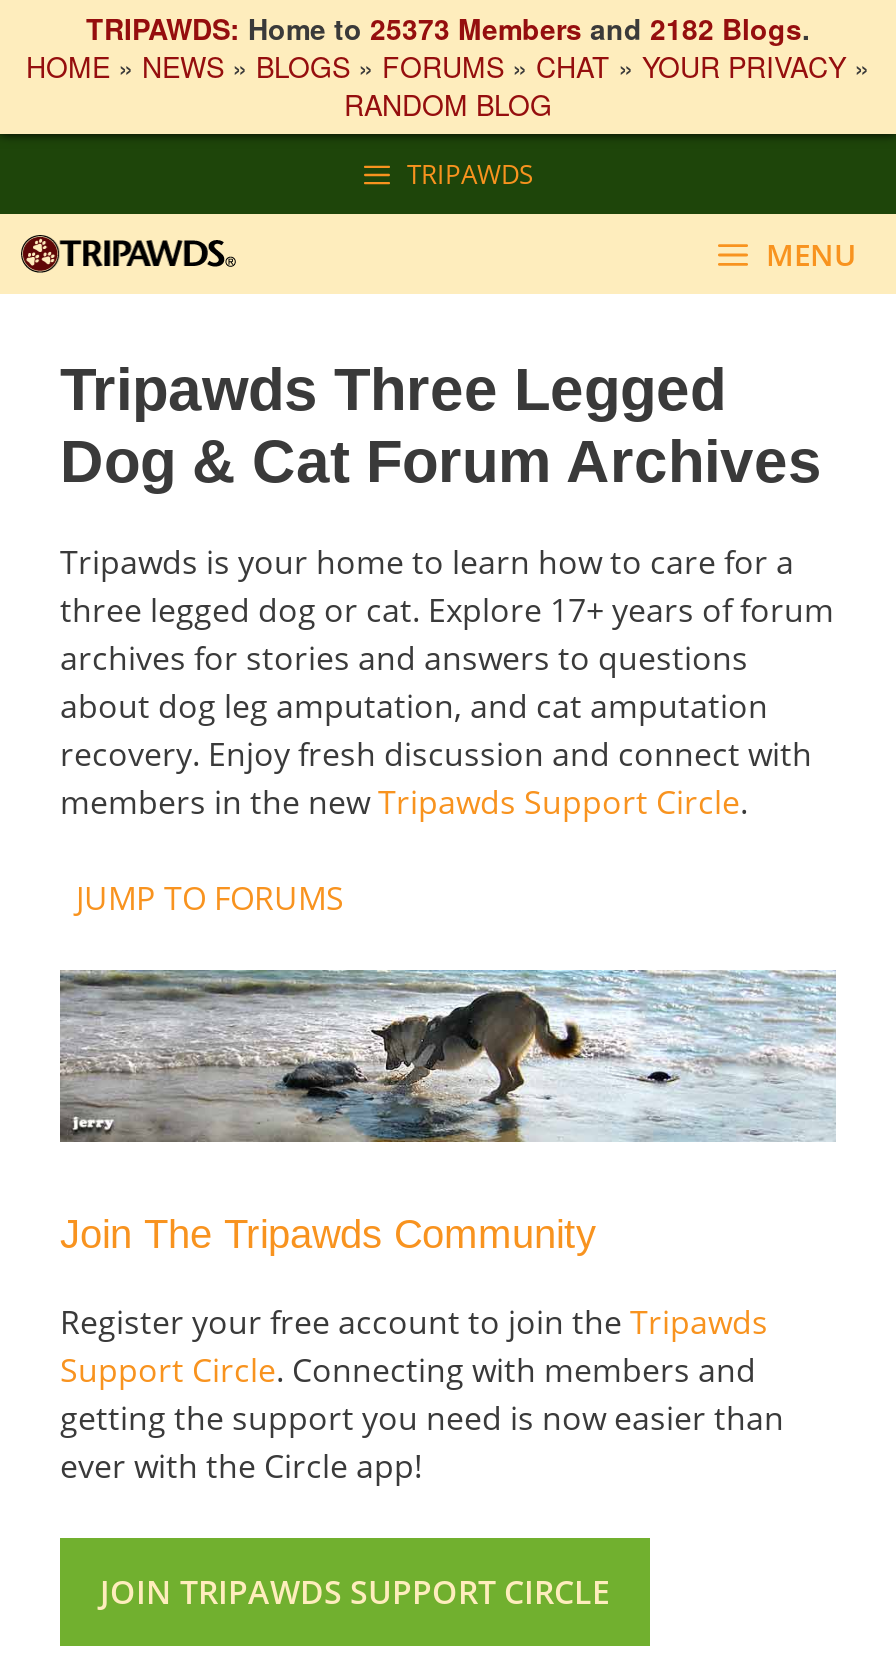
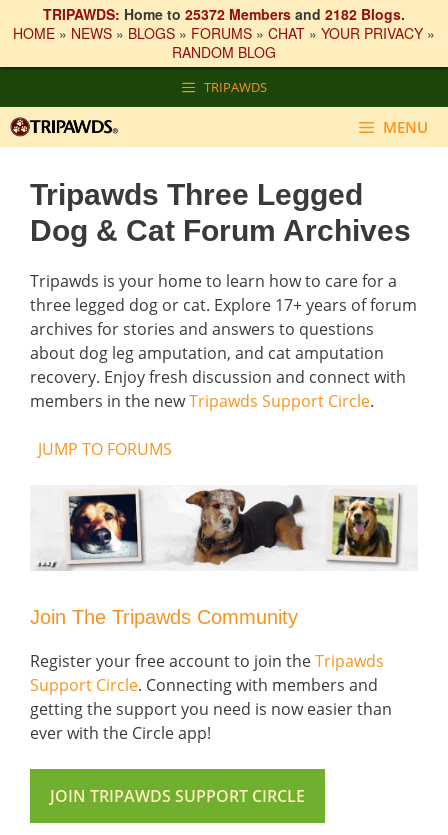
[86,8,810,48] TRIPAWDS: Home to 25373 Members and 2182 Blogs. -> [43,4,405,24] TRIPAWDS: Home to 25372 Members and 2182 Blogs.
[58,968,836,1144] [image] -> [30,485,417,571] [image]

